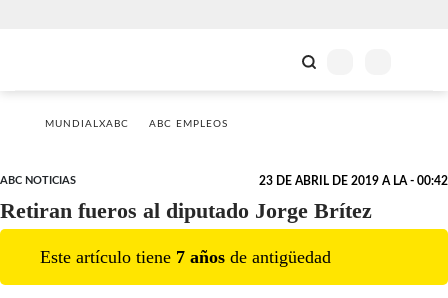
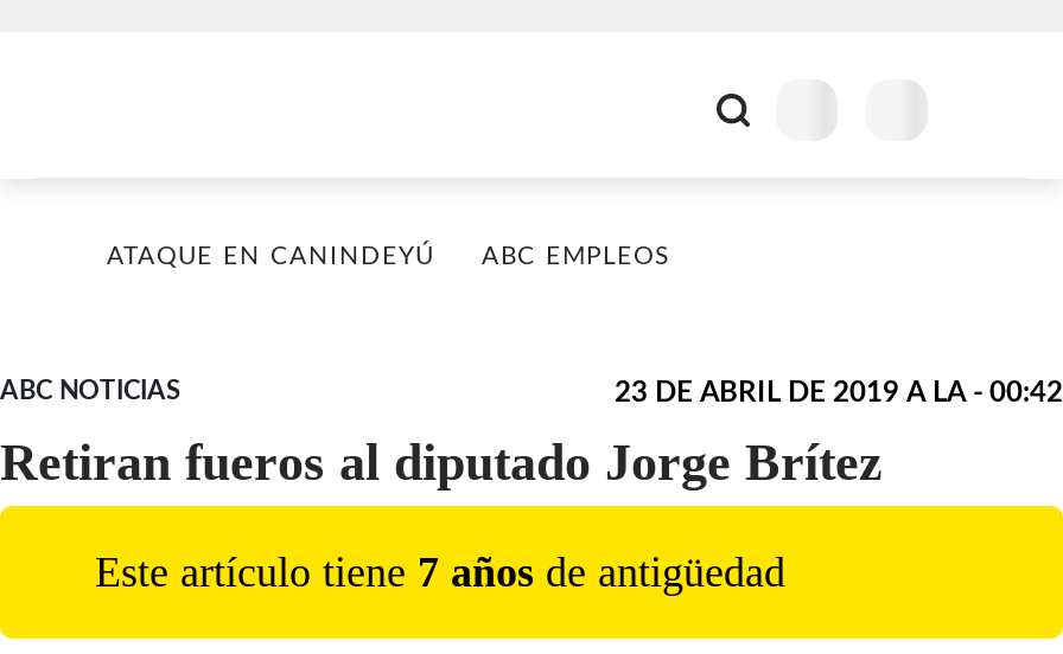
[45,119,129,129] MUNDIALXABC -> [107,245,434,269] ATAQUE EN CANINDEYÚ

